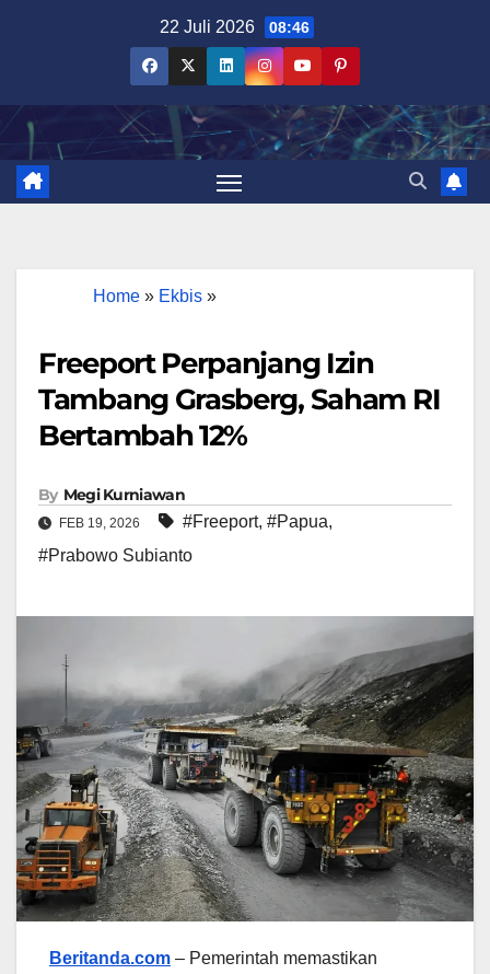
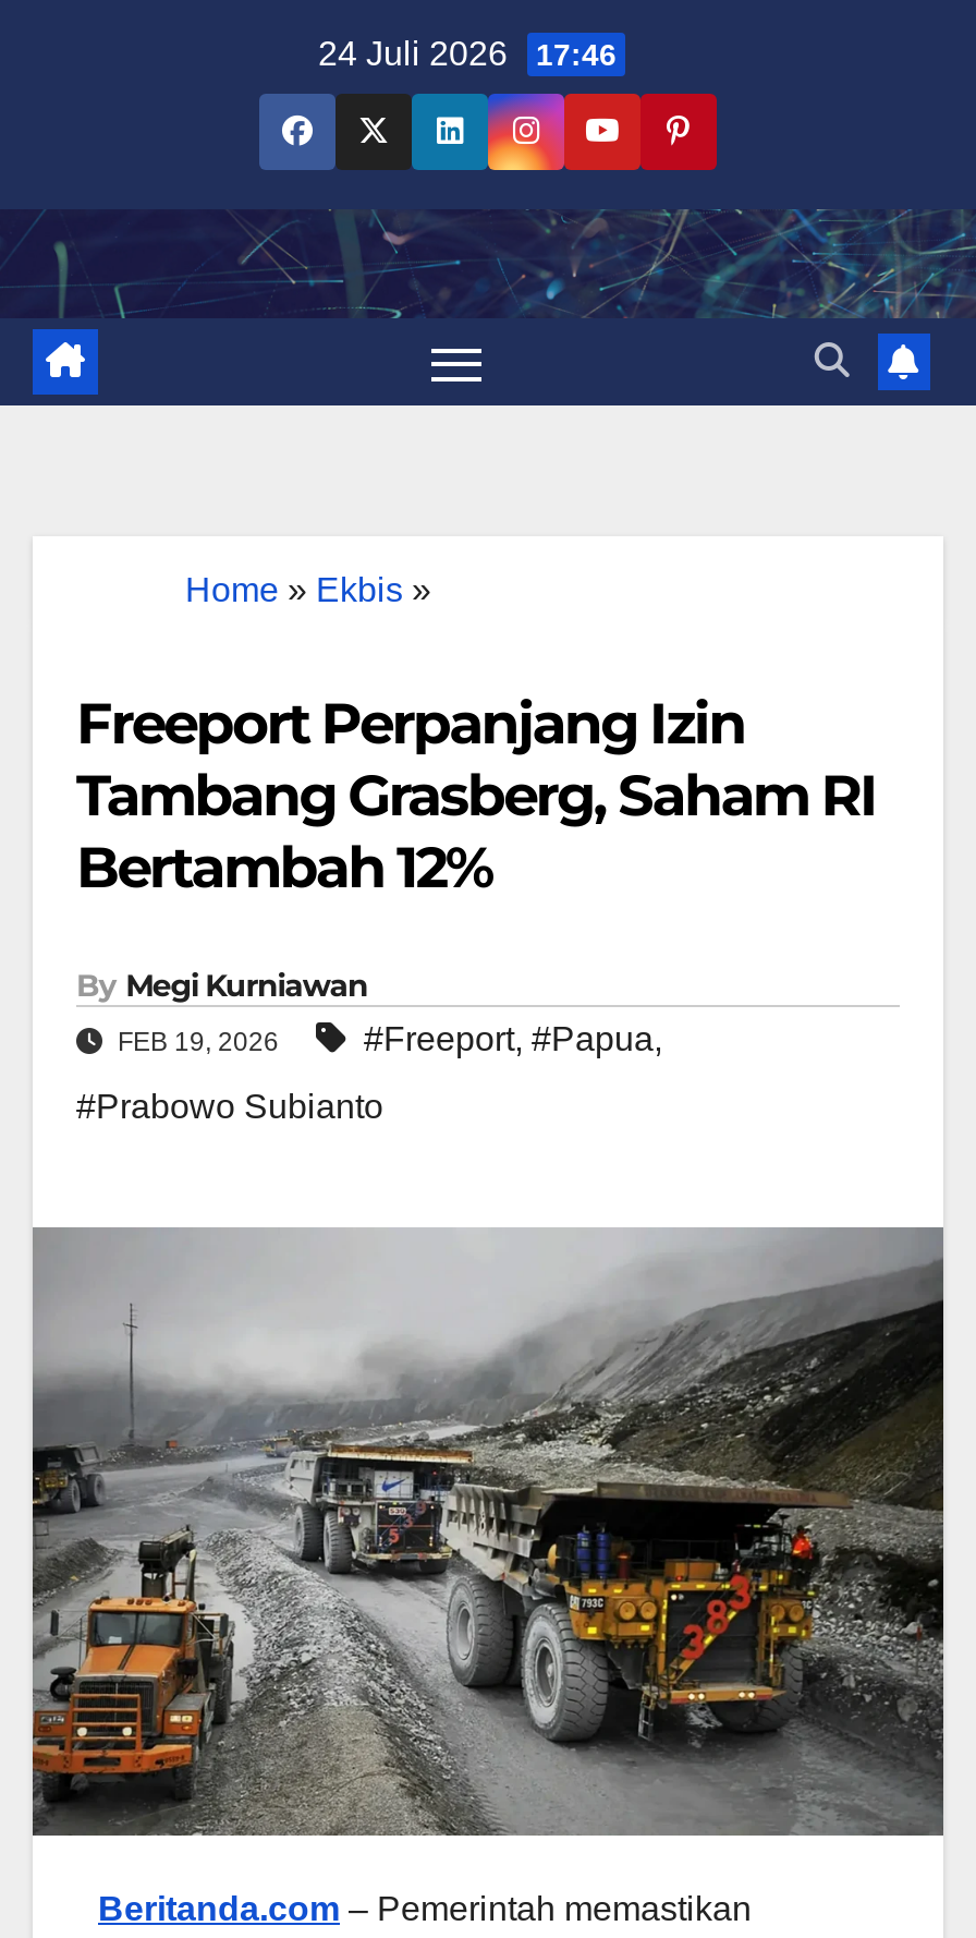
[160,18,310,36] 22 Juli 2026 08:46 -> [318,35,617,72] 24 Juli 2026 17:46

